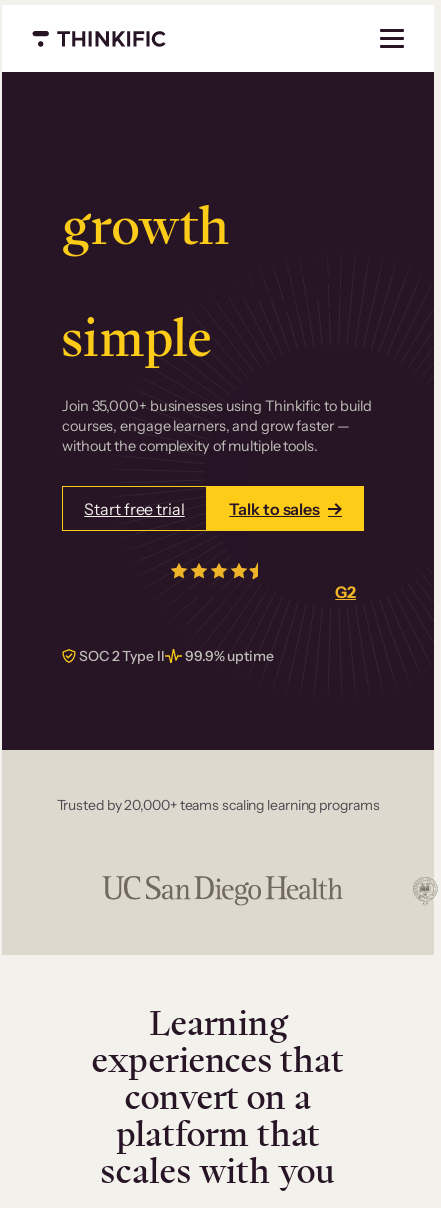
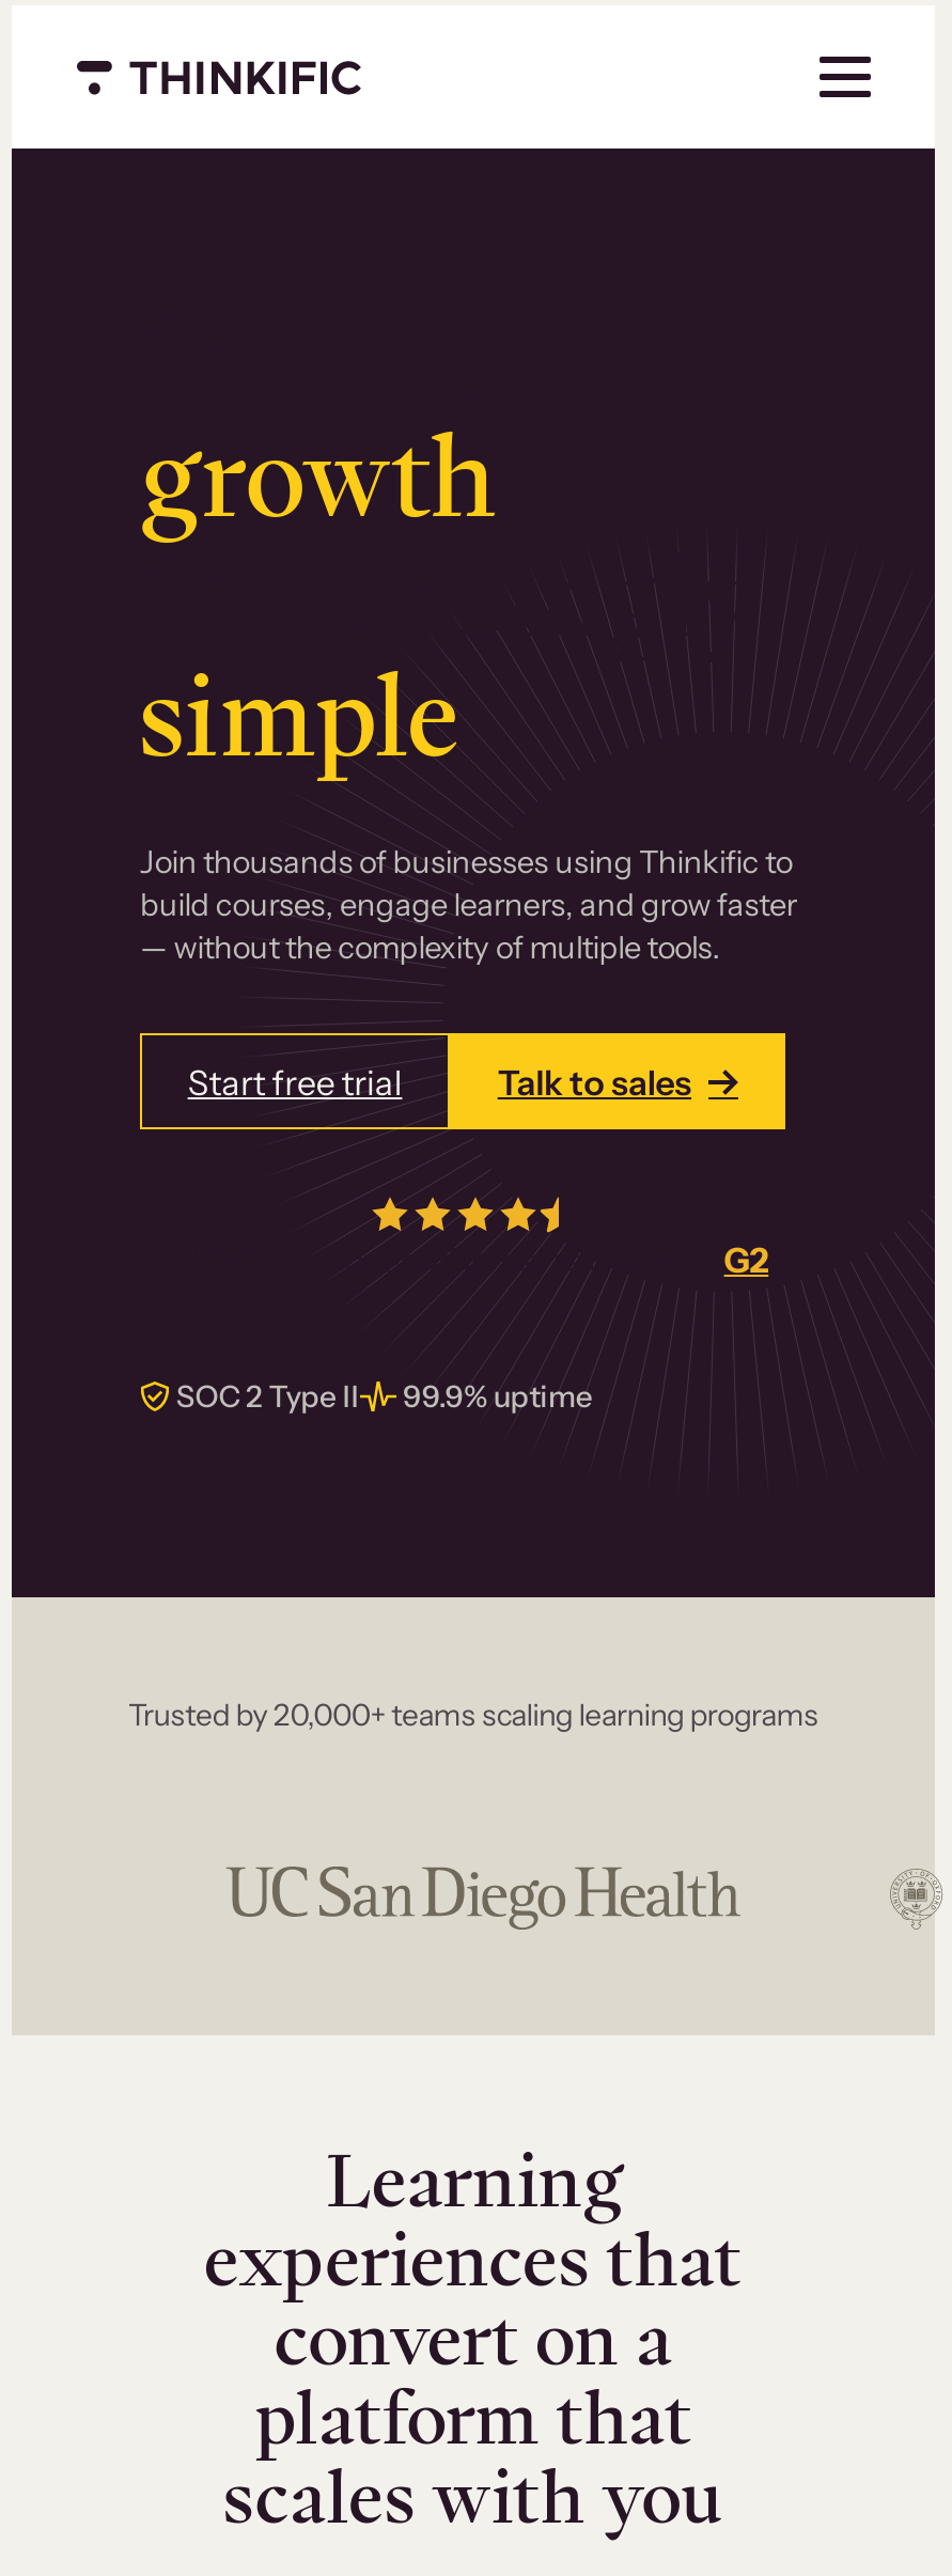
[62,397,372,455] Join 35,000+ businesses using Thinkific to build | courses, engage learners, and grow faster — | without the complexity of multiple tools. -> [140,843,797,967] Join thousands of businesses using Thinkific to | build courses, engage learners, and grow faster | — without the complexity of multiple tools.

